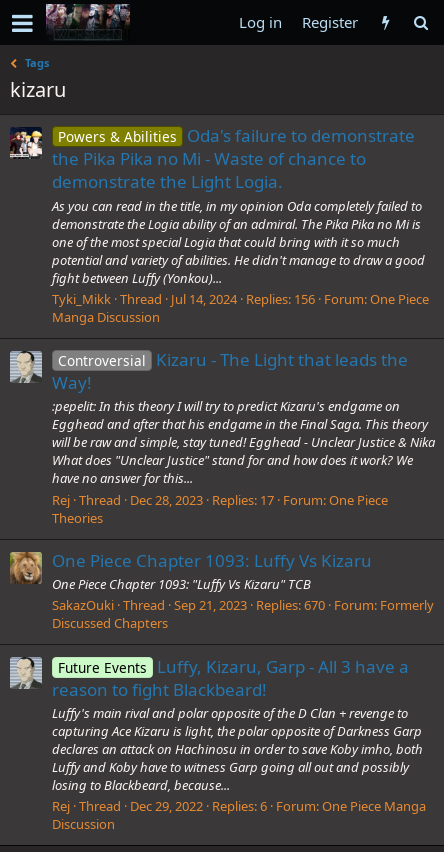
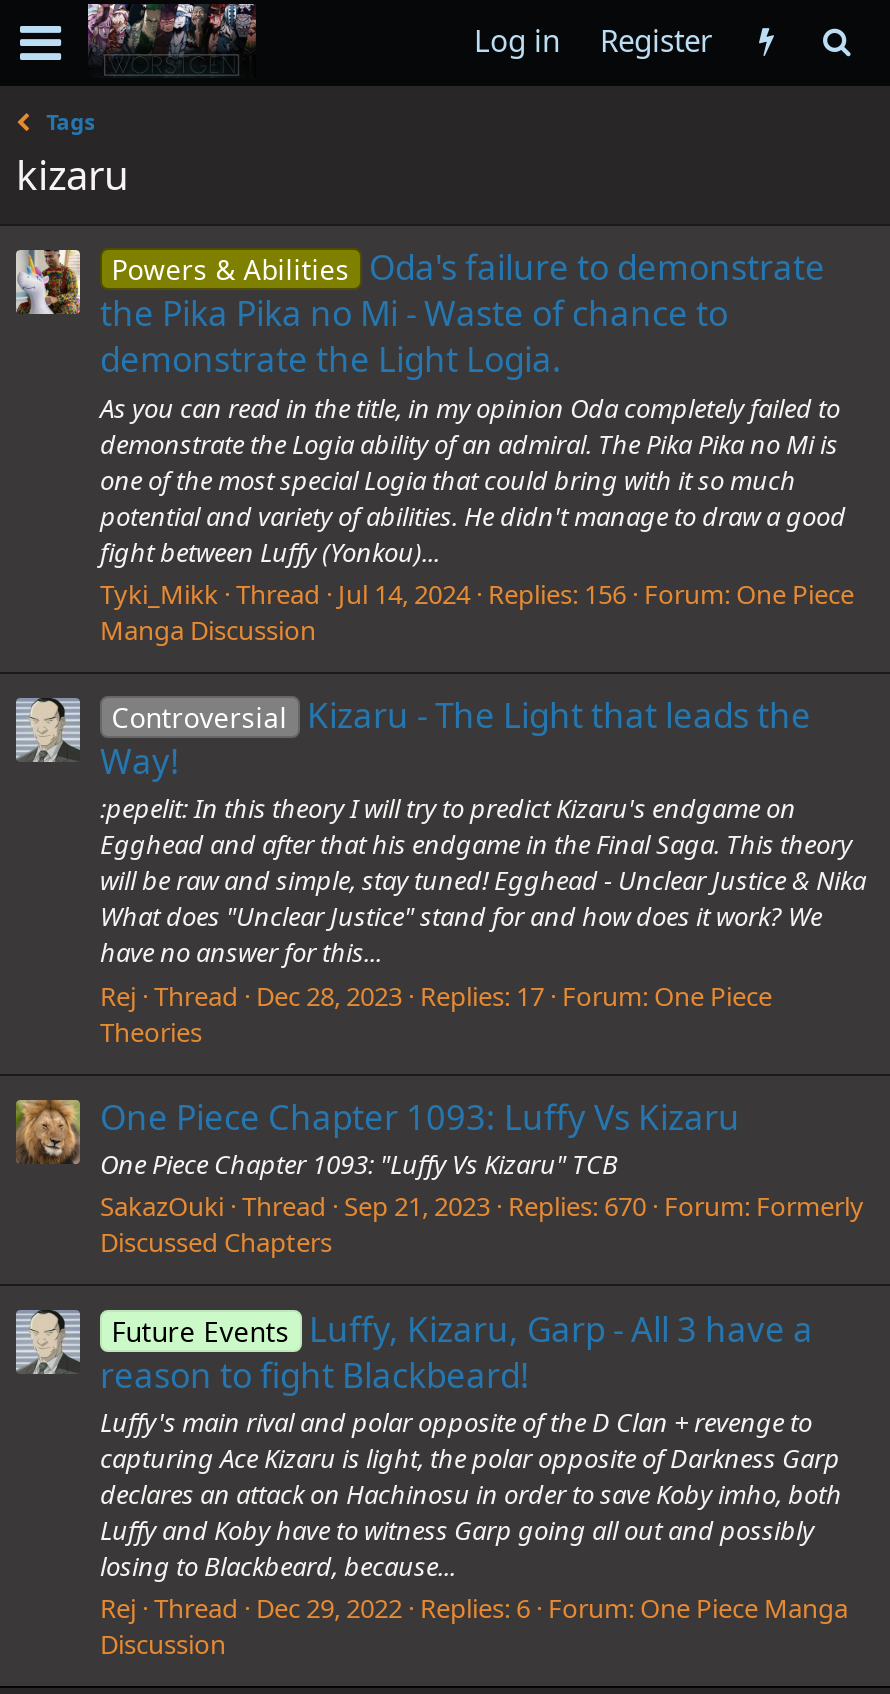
[9,126,43,159] [image] -> [14,248,82,316] [image]

